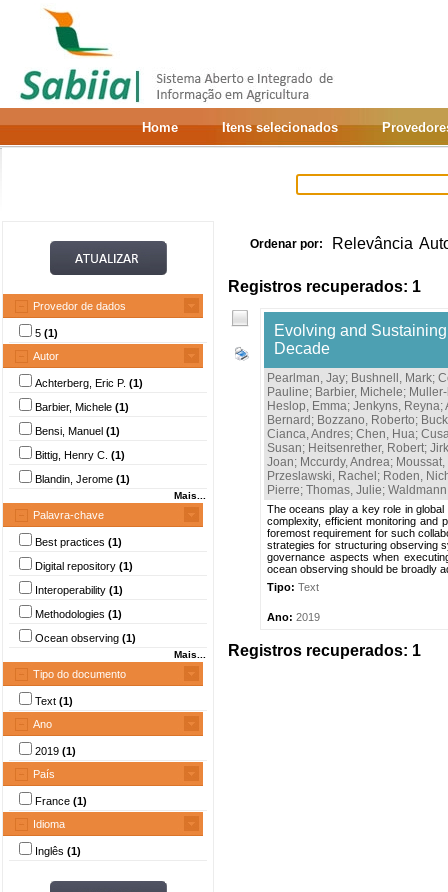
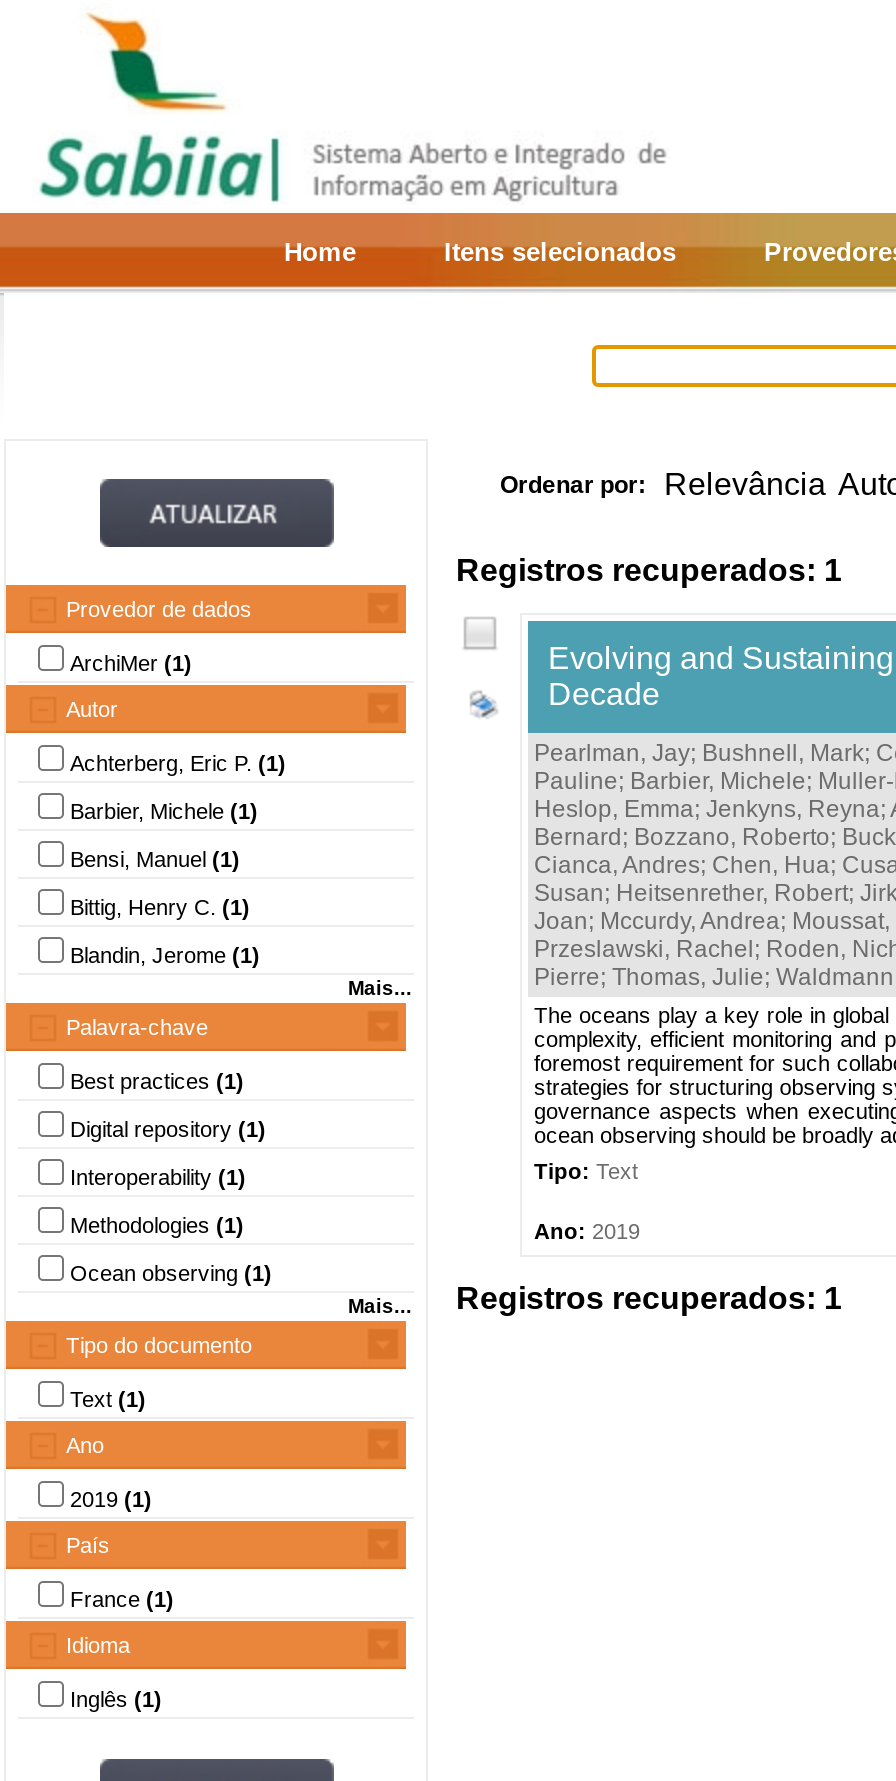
[35,327,58,339] 5 (1) -> [70,651,192,675] ArchiMer (1)

